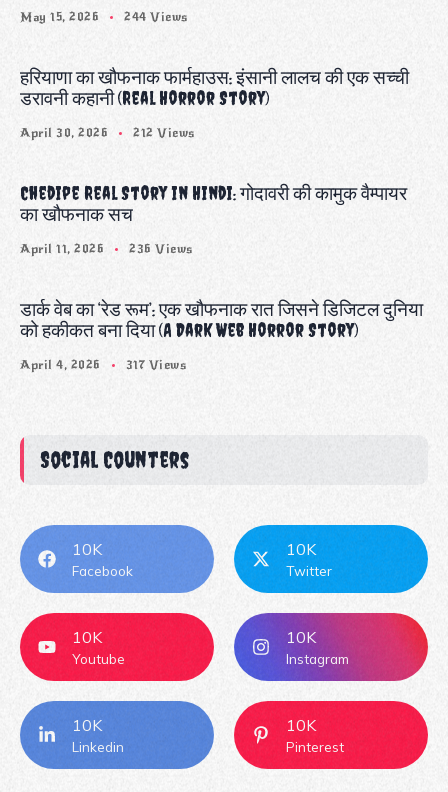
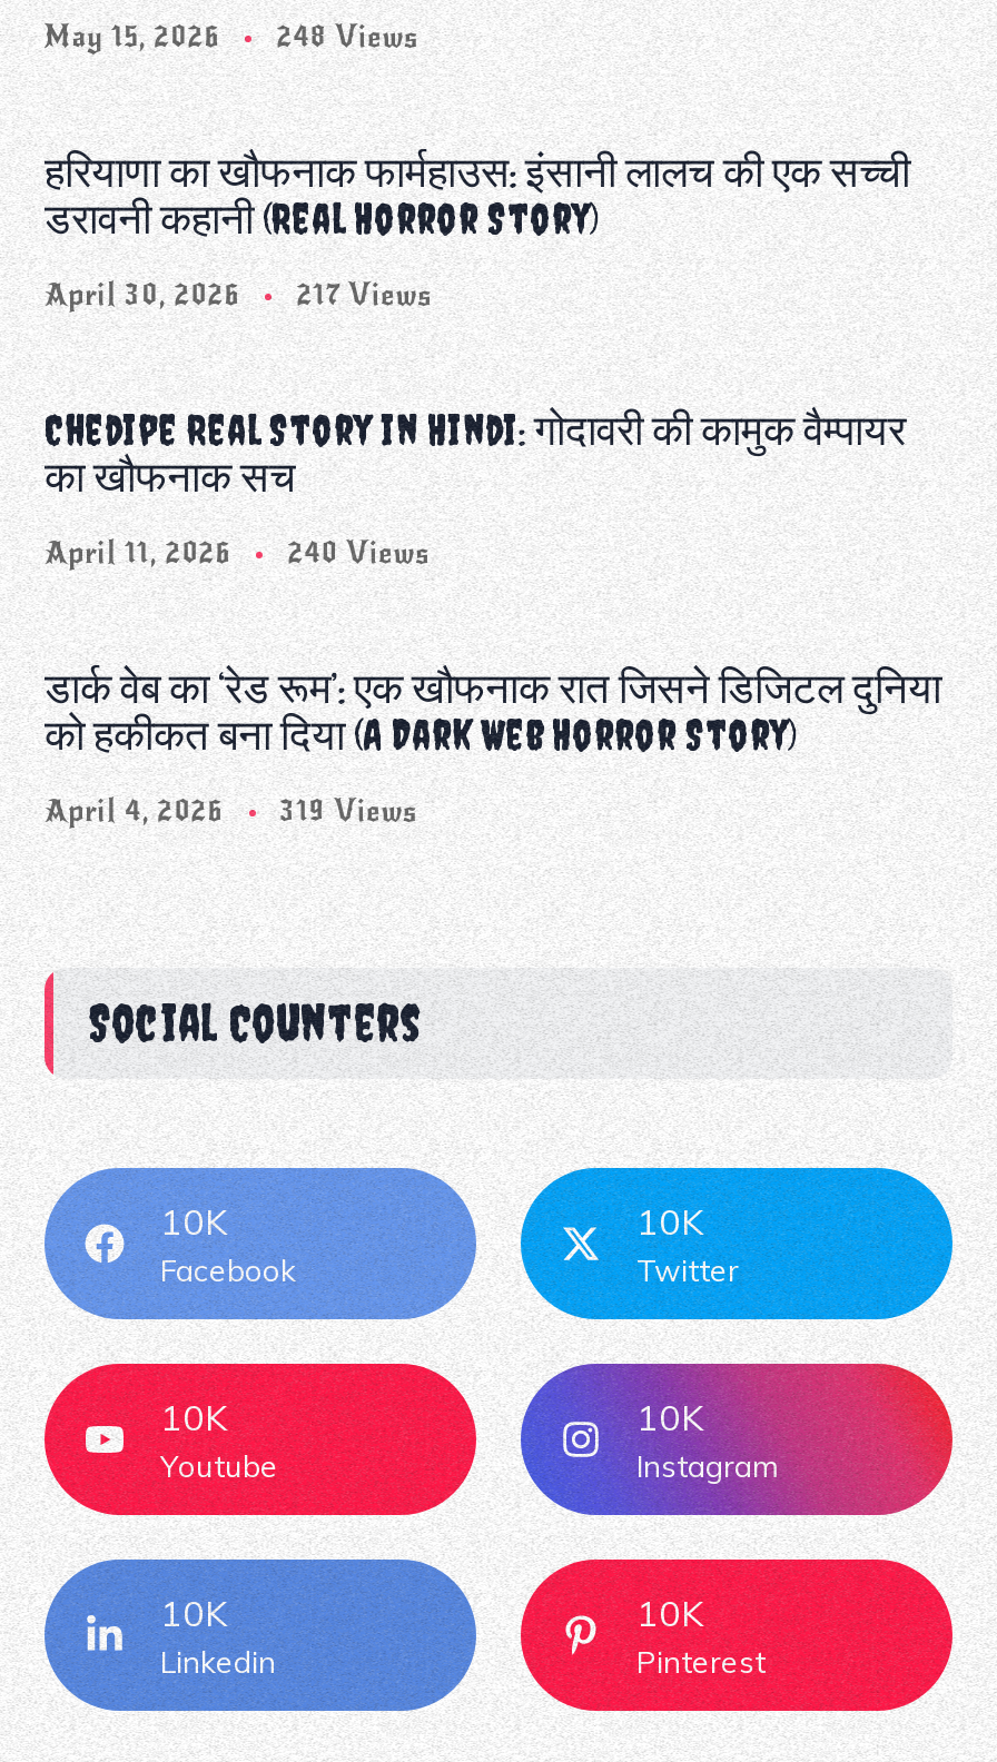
[20,9,188,25] May 15, 2026 244 Views -> [45,20,418,56] May 15, 2026 248 Views
[20,125,195,141] April 30, 2026 212 Views -> [45,278,432,314] April 30, 2026 217 Views
[20,241,193,257] April 11, 2026 236 Views -> [45,536,430,572] April 11, 2026 240 Views
[20,357,186,373] April 4, 2026 317 Views -> [45,794,417,830] April 4, 2026 319 Views

